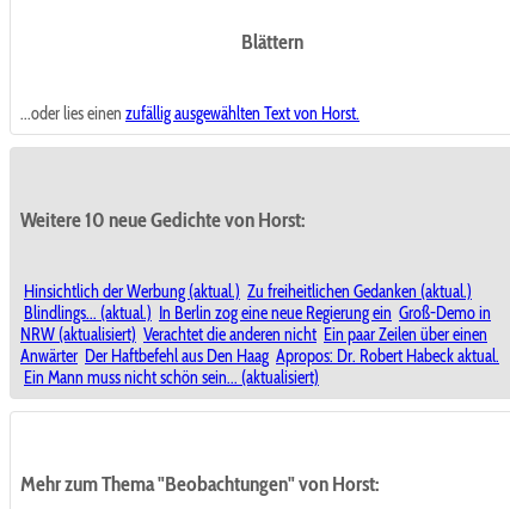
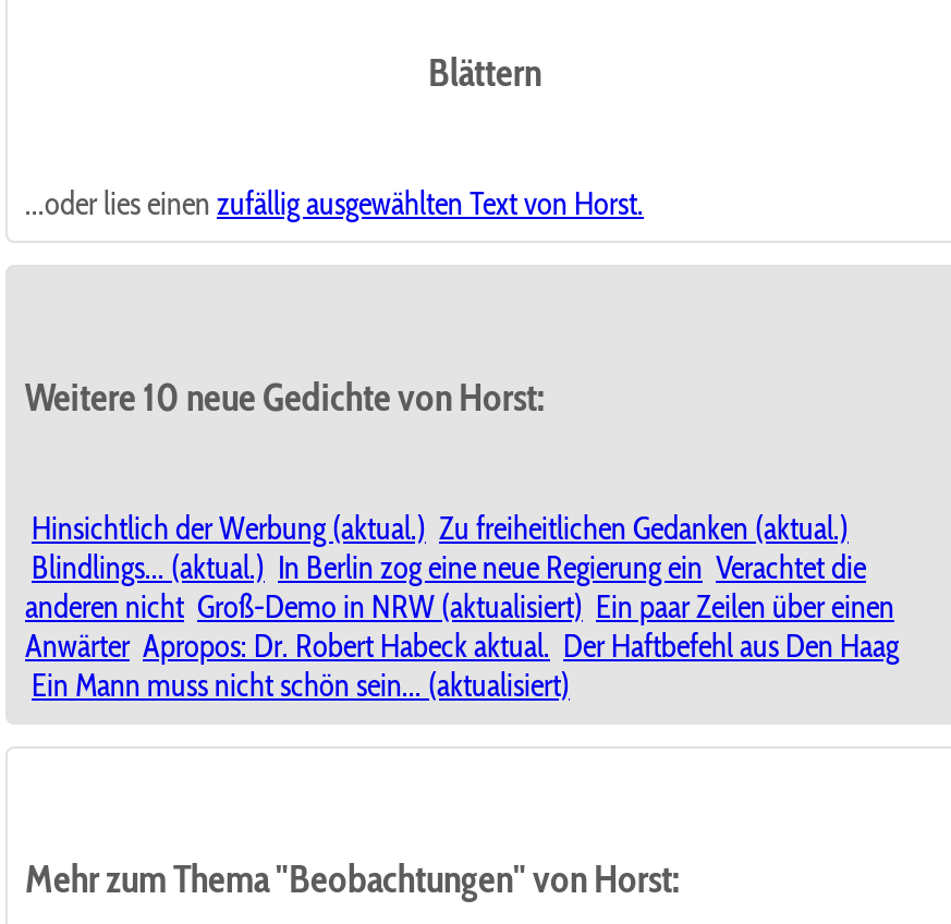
[24,303,491,324] Blindlings... (aktual.) In Berlin zog eine neue Regierung ein Groß-Demo in -> [32,549,866,588] Blindlings... (aktual.) In Berlin zog eine neue Regierung ein Verachtet die
[20,324,487,346] NRW (aktualisiert) Verachtet die anderen nicht Ein paar Zeilen über einen -> [25,588,894,627] anderen nicht Groß-Demo in NRW (aktualisiert) Ein paar Zeilen über einen
[20,346,499,367] Anwärter Der Haftbefehl aus Den Haag Apropos: Dr. Robert Habeck aktual. -> [25,627,899,666] Anwärter Apropos: Dr. Robert Habeck aktual. Der Haftbefehl aus Den Haag

